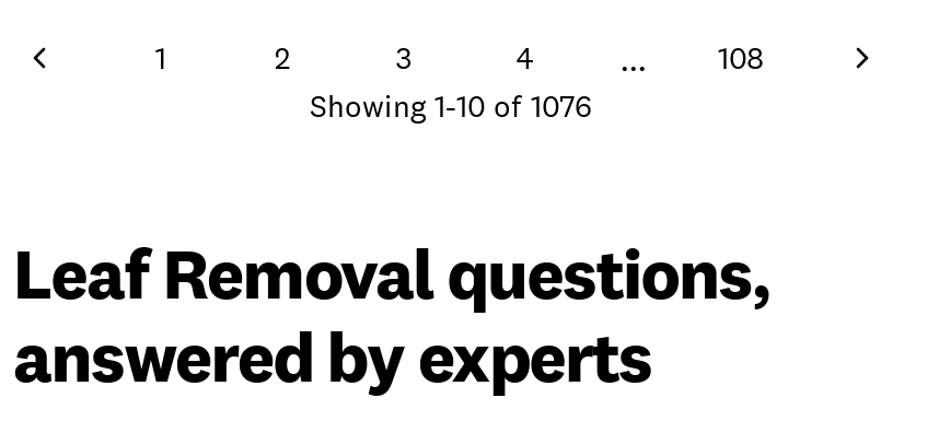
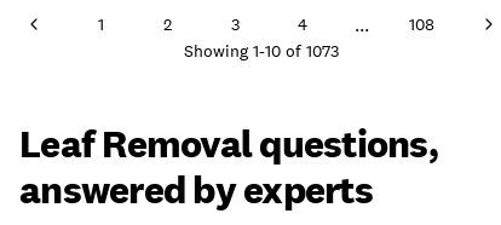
[310,86,592,126] Showing 1-10 of 1076 -> [184,40,339,62] Showing 1-10 of 1073

